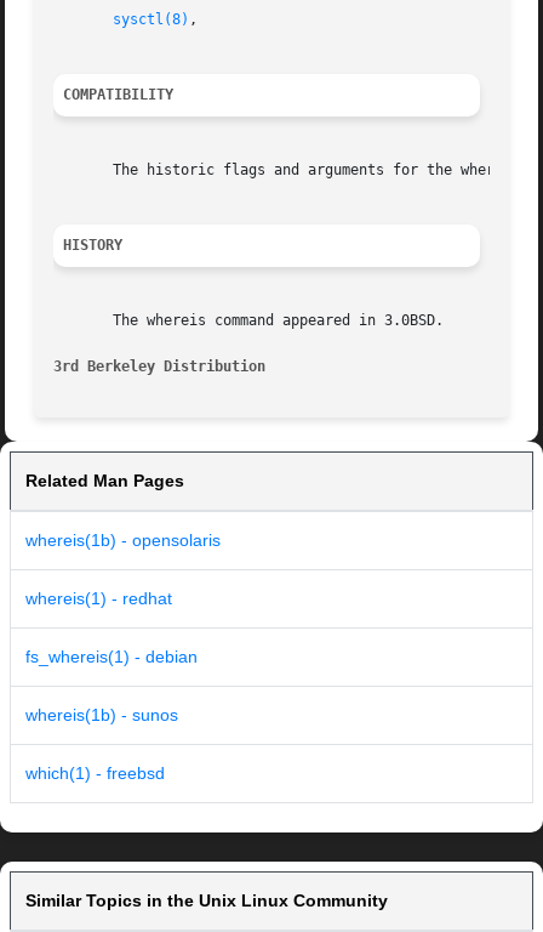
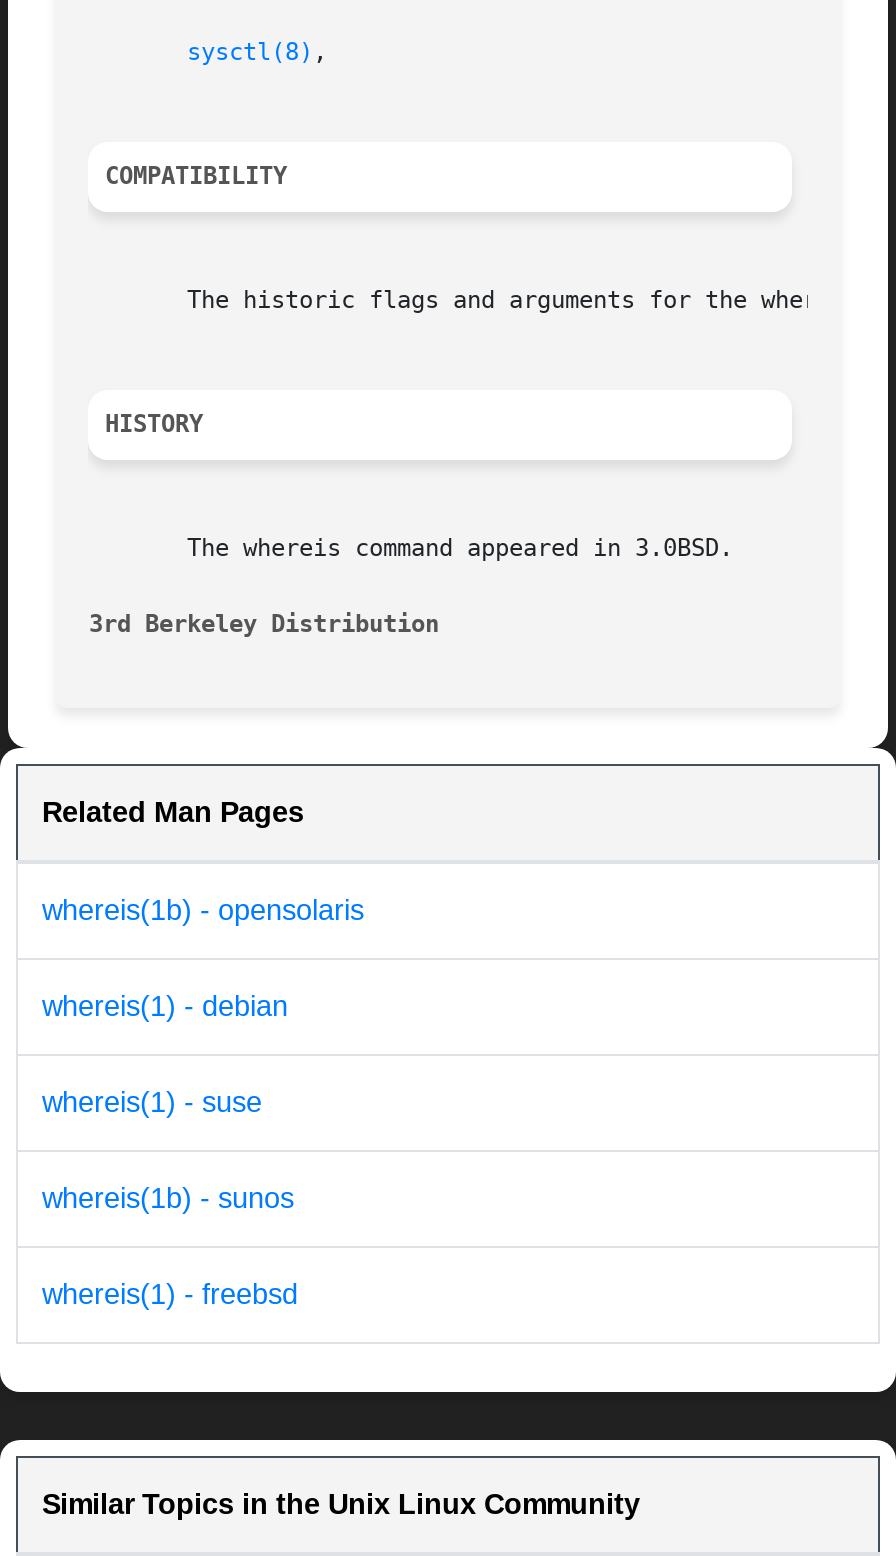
[25,589,172,608] whereis(1) - redhat -> [42,991,288,1023] whereis(1) - debian
[25,647,198,667] fs_whereis(1) - debian -> [42,1087,262,1119] whereis(1) - suse
[25,764,165,783] which(1) - freebsd -> [42,1279,298,1311] whereis(1) - freebsd

